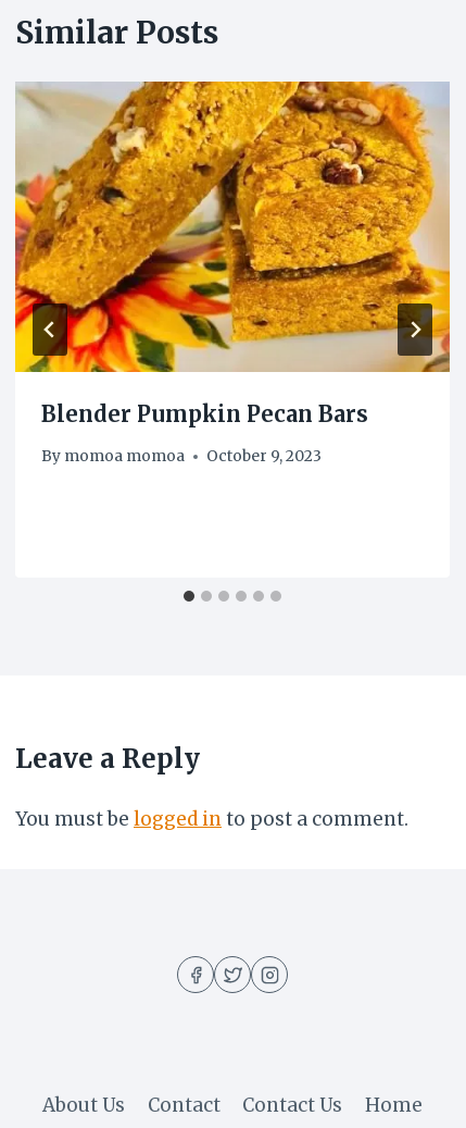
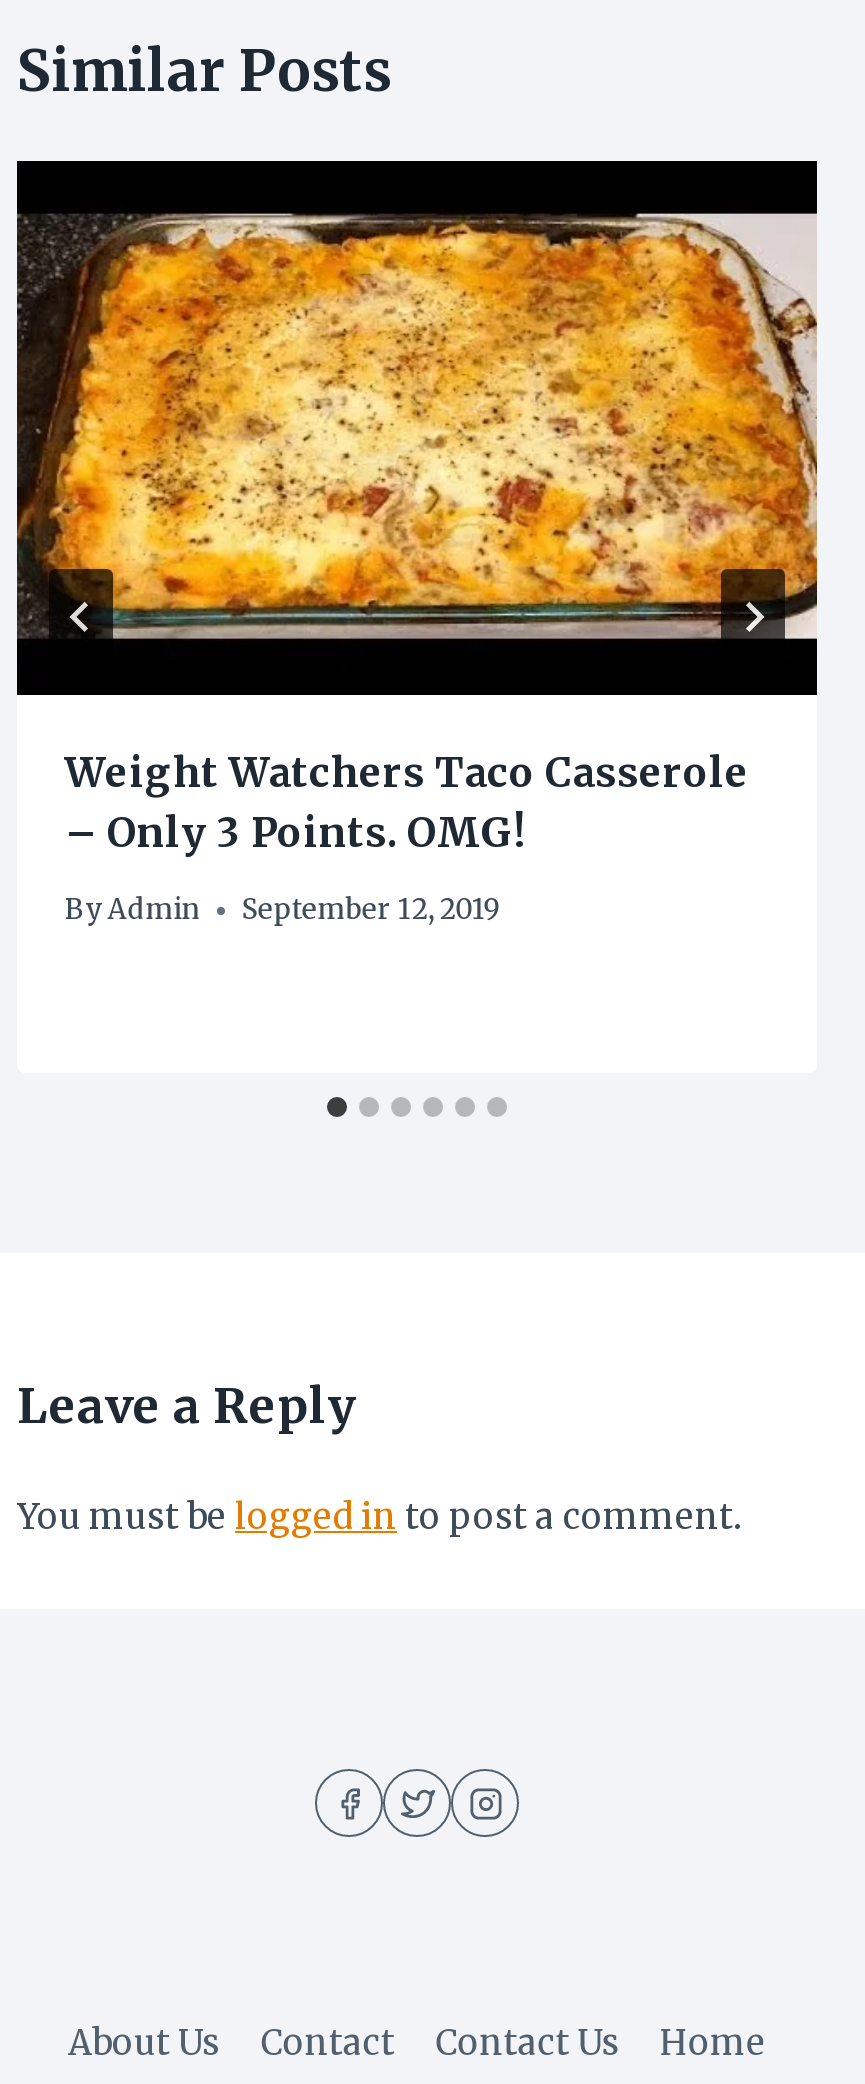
[14,80,451,427] [image] | Blender Pumpkin Pecan Bars -> [15,159,819,857] [image] | Weight Watchers Taco Casserole | – Only 3 Points. OMG!
[41,448,322,466] By momoa momoa | October 9, 2023 -> [65,894,501,928] By Admin | September 12, 2019

